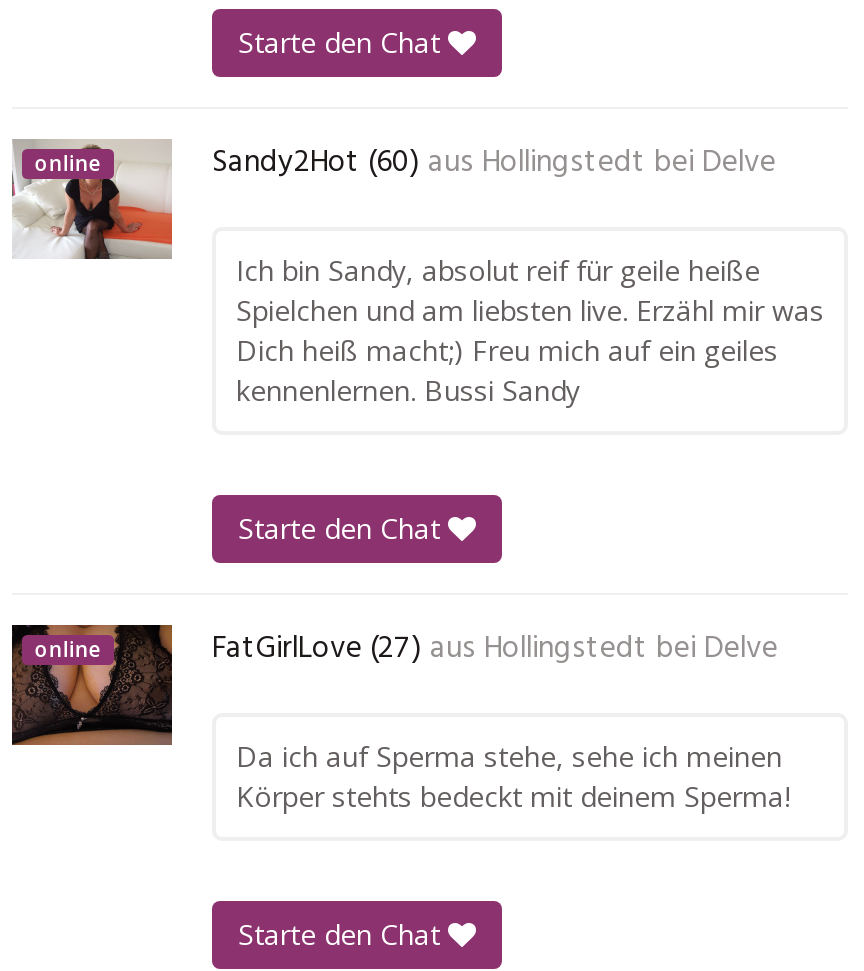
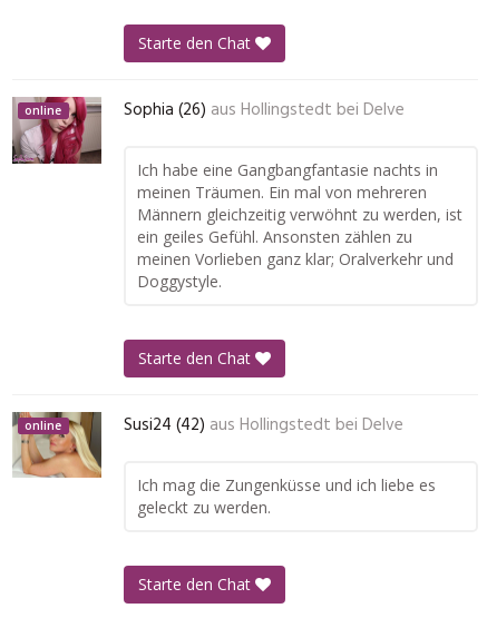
[14,138,776,261] [image] | Sandy2Hot (60) aus Hollingstedt bei Delve -> [11,96,405,165] [image] | Sophia (26) aus Hollingstedt bei Delve
[236,250,824,408] Ich bin Sandy, absolut reif für geile heiße | Spielchen und am liebsten live. Erzähl mir was | Dich heiß macht;) Freu mich auf ein geiles | kennenlernen. Bussi Sandy -> [137,159,462,291] Ich habe eine Gangbangfantasie nachts in | meinen Träumen. Ein mal von mehreren | Männern gleichzeitig verwöhnt zu werden, ist | ein geiles Gefühl. Ansonsten zählen zu | meinen Vorlieben ganz klar; Oralverkehr und | Doggystyle.
[10,623,778,747] [image] | FatGirlLove (27) aus Hollingstedt bei Delve -> [11,411,403,479] [image] | Susi24 (42) aus Hollingstedt bei Delve
[236,736,790,814] Da ich auf Sperma stehe, sehe ich meinen | Körper stehts bedeckt mit deinem Sperma! -> [137,474,436,517] Ich mag die Zungenküsse und ich liebe es | geleckt zu werden.

